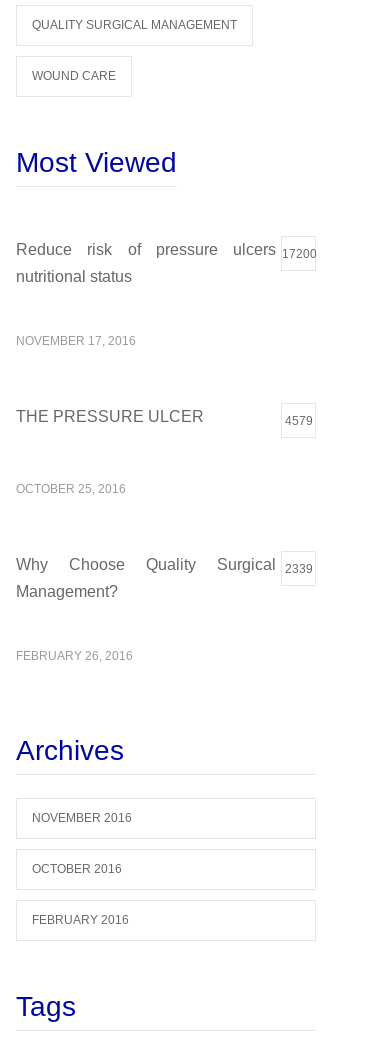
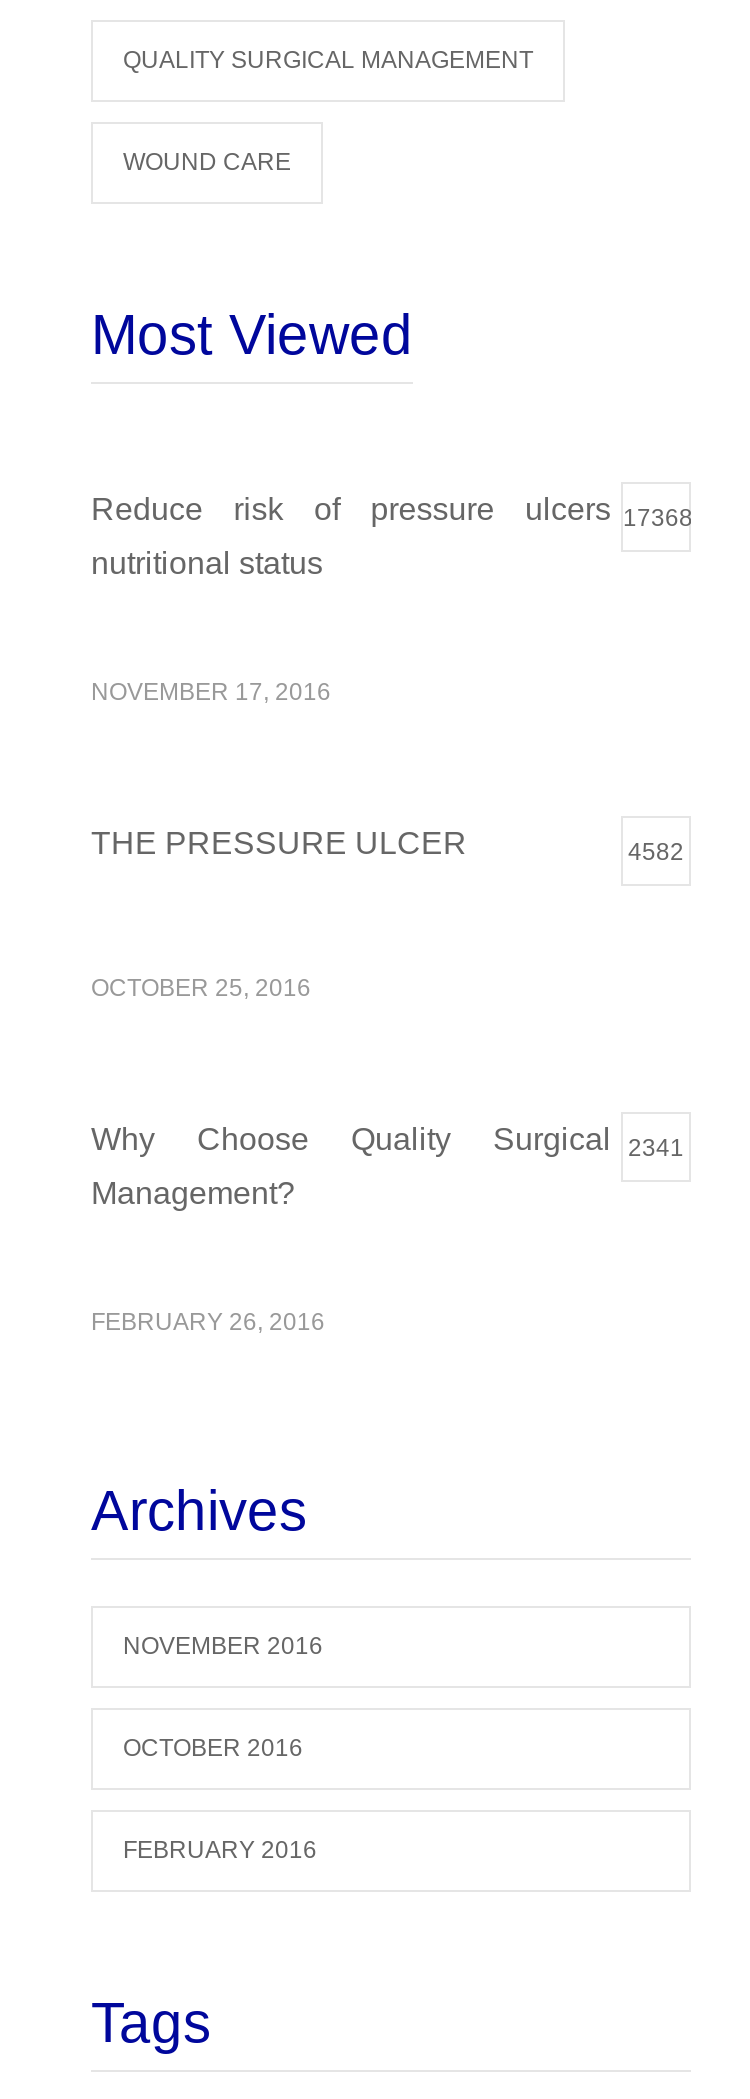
[16,241,317,261] Reduce risk of pressure ulcers 17200 -> [91,492,693,532] Reduce risk of pressure ulcers 17368
[284,414,312,428] 4579 -> [628,838,684,866] 4582
[16,556,312,576] Why Choose Quality Surgical 2339 -> [91,1122,684,1162] Why Choose Quality Surgical 2341

